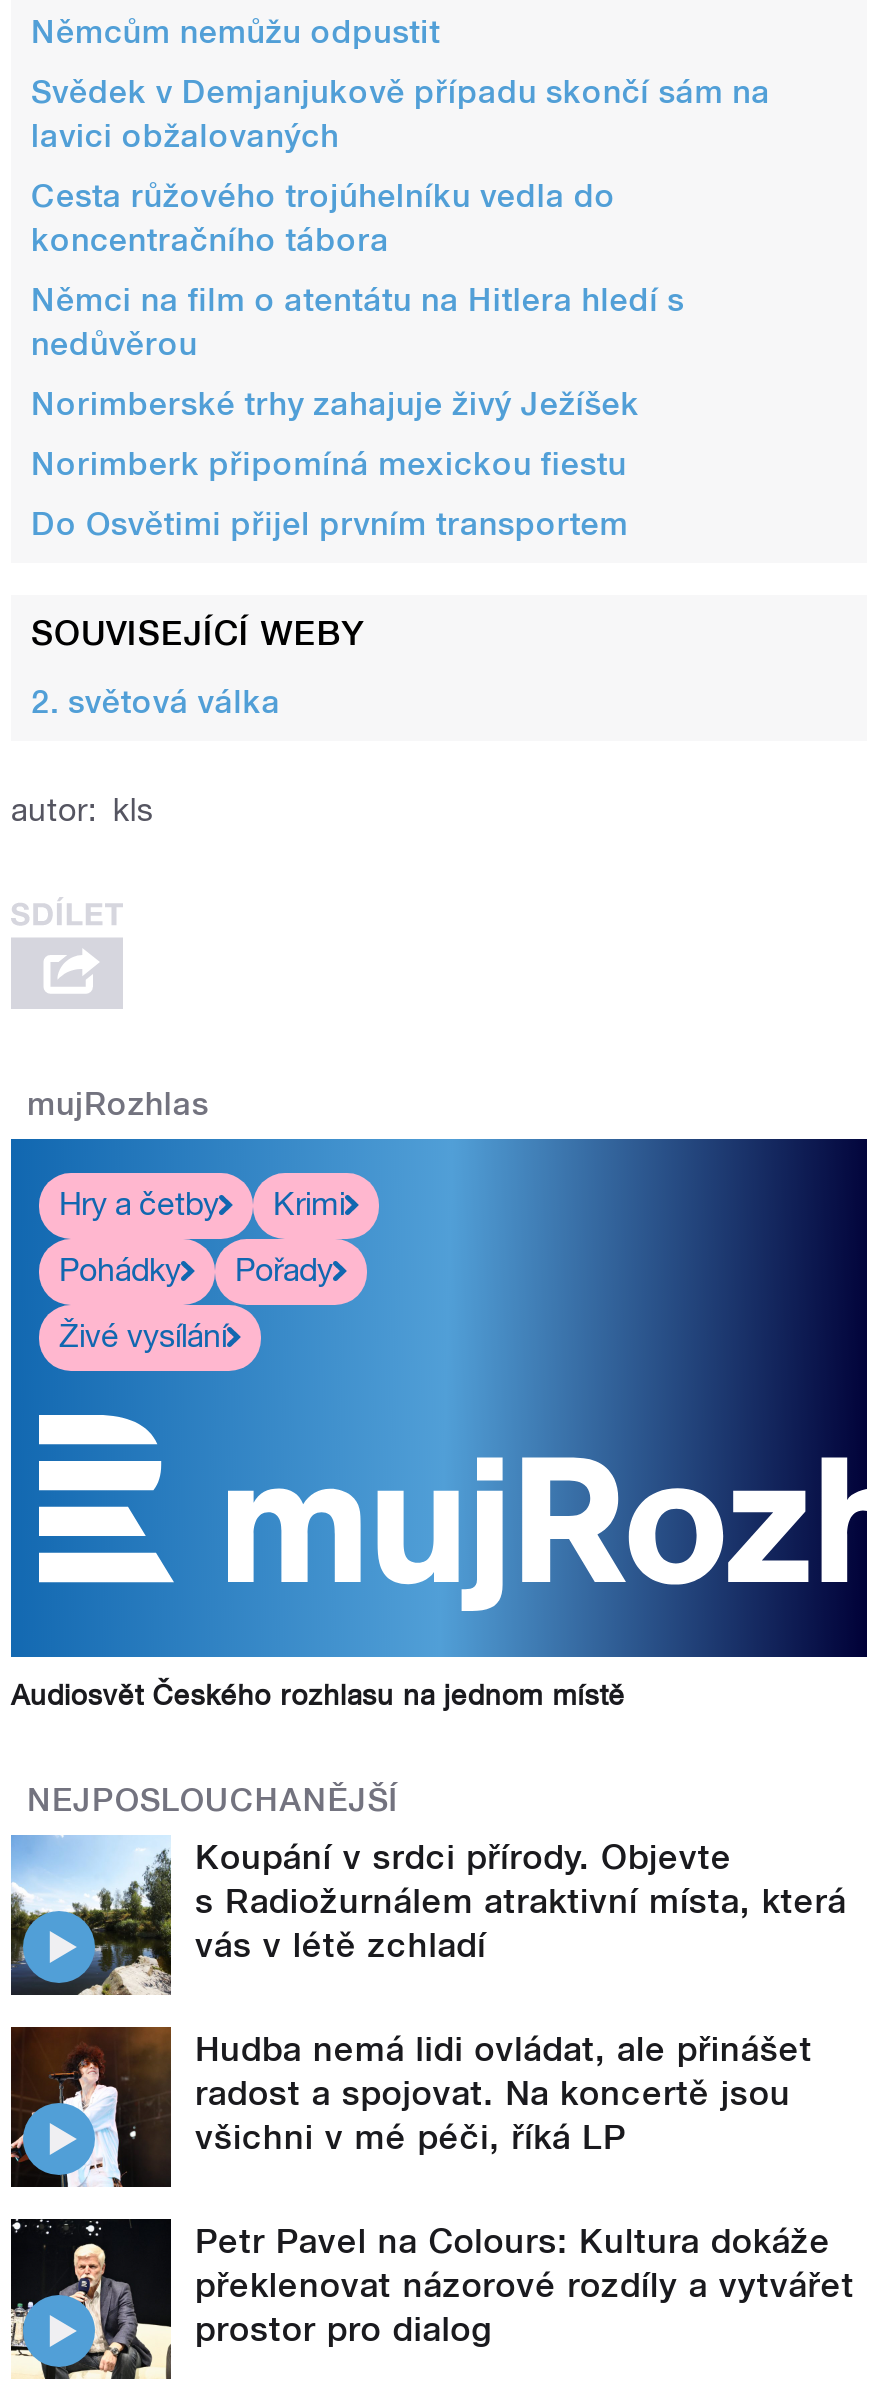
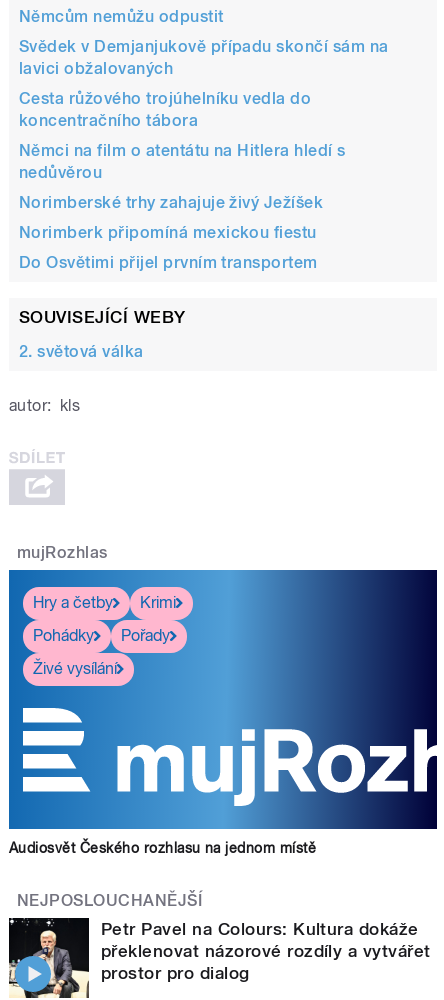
[9,1835,846,2157] [image] | Koupání v srdci přírody. Objevte | s Radiožurnálem atraktivní místa, která | vás v létě zchladí | Hudba nemá lidi ovládat, ale přinášet | radost a spojovat. Na koncertě jsou | všichni v mé péči, říká LP -> none
[9,2025,173,2189] [image] -> none

